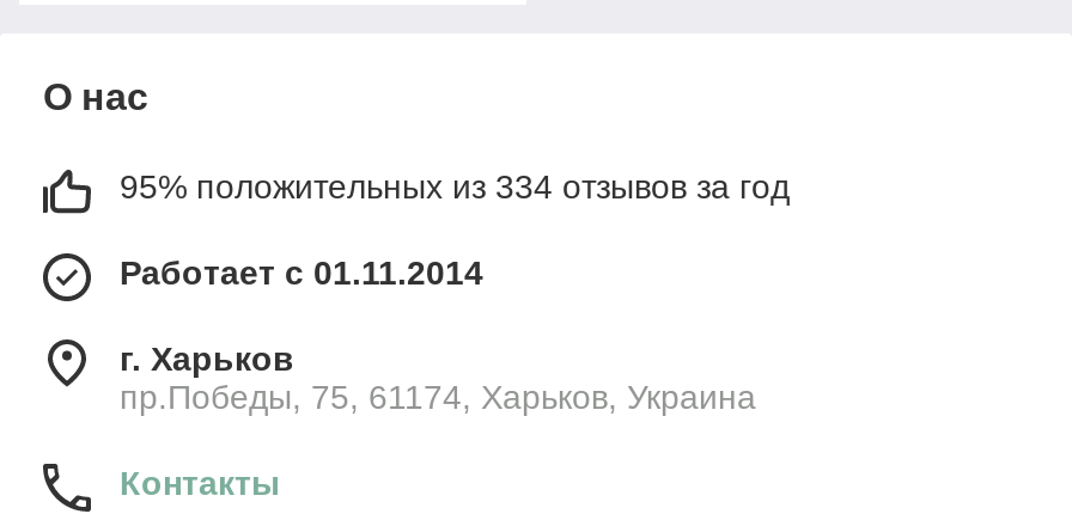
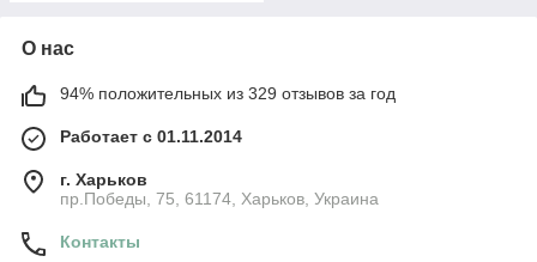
[120,167,790,205] 95% положительных из 334 отзывов за год -> [60,83,396,103] 94% положительных из 329 отзывов за год

